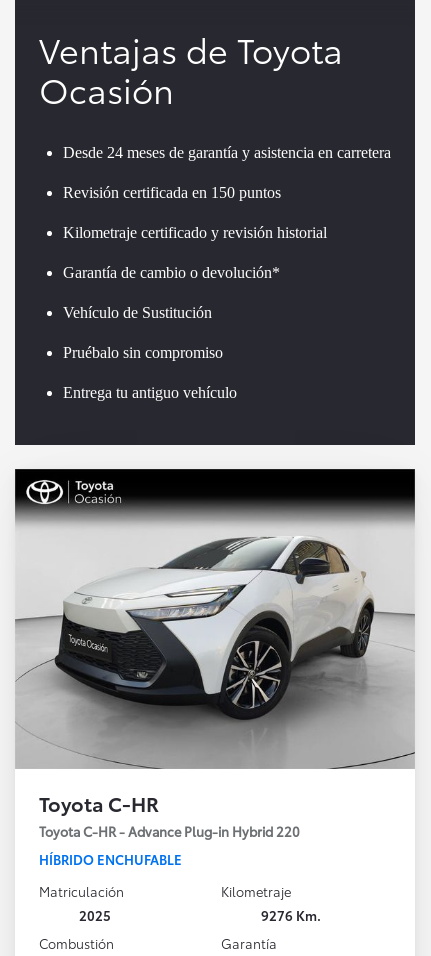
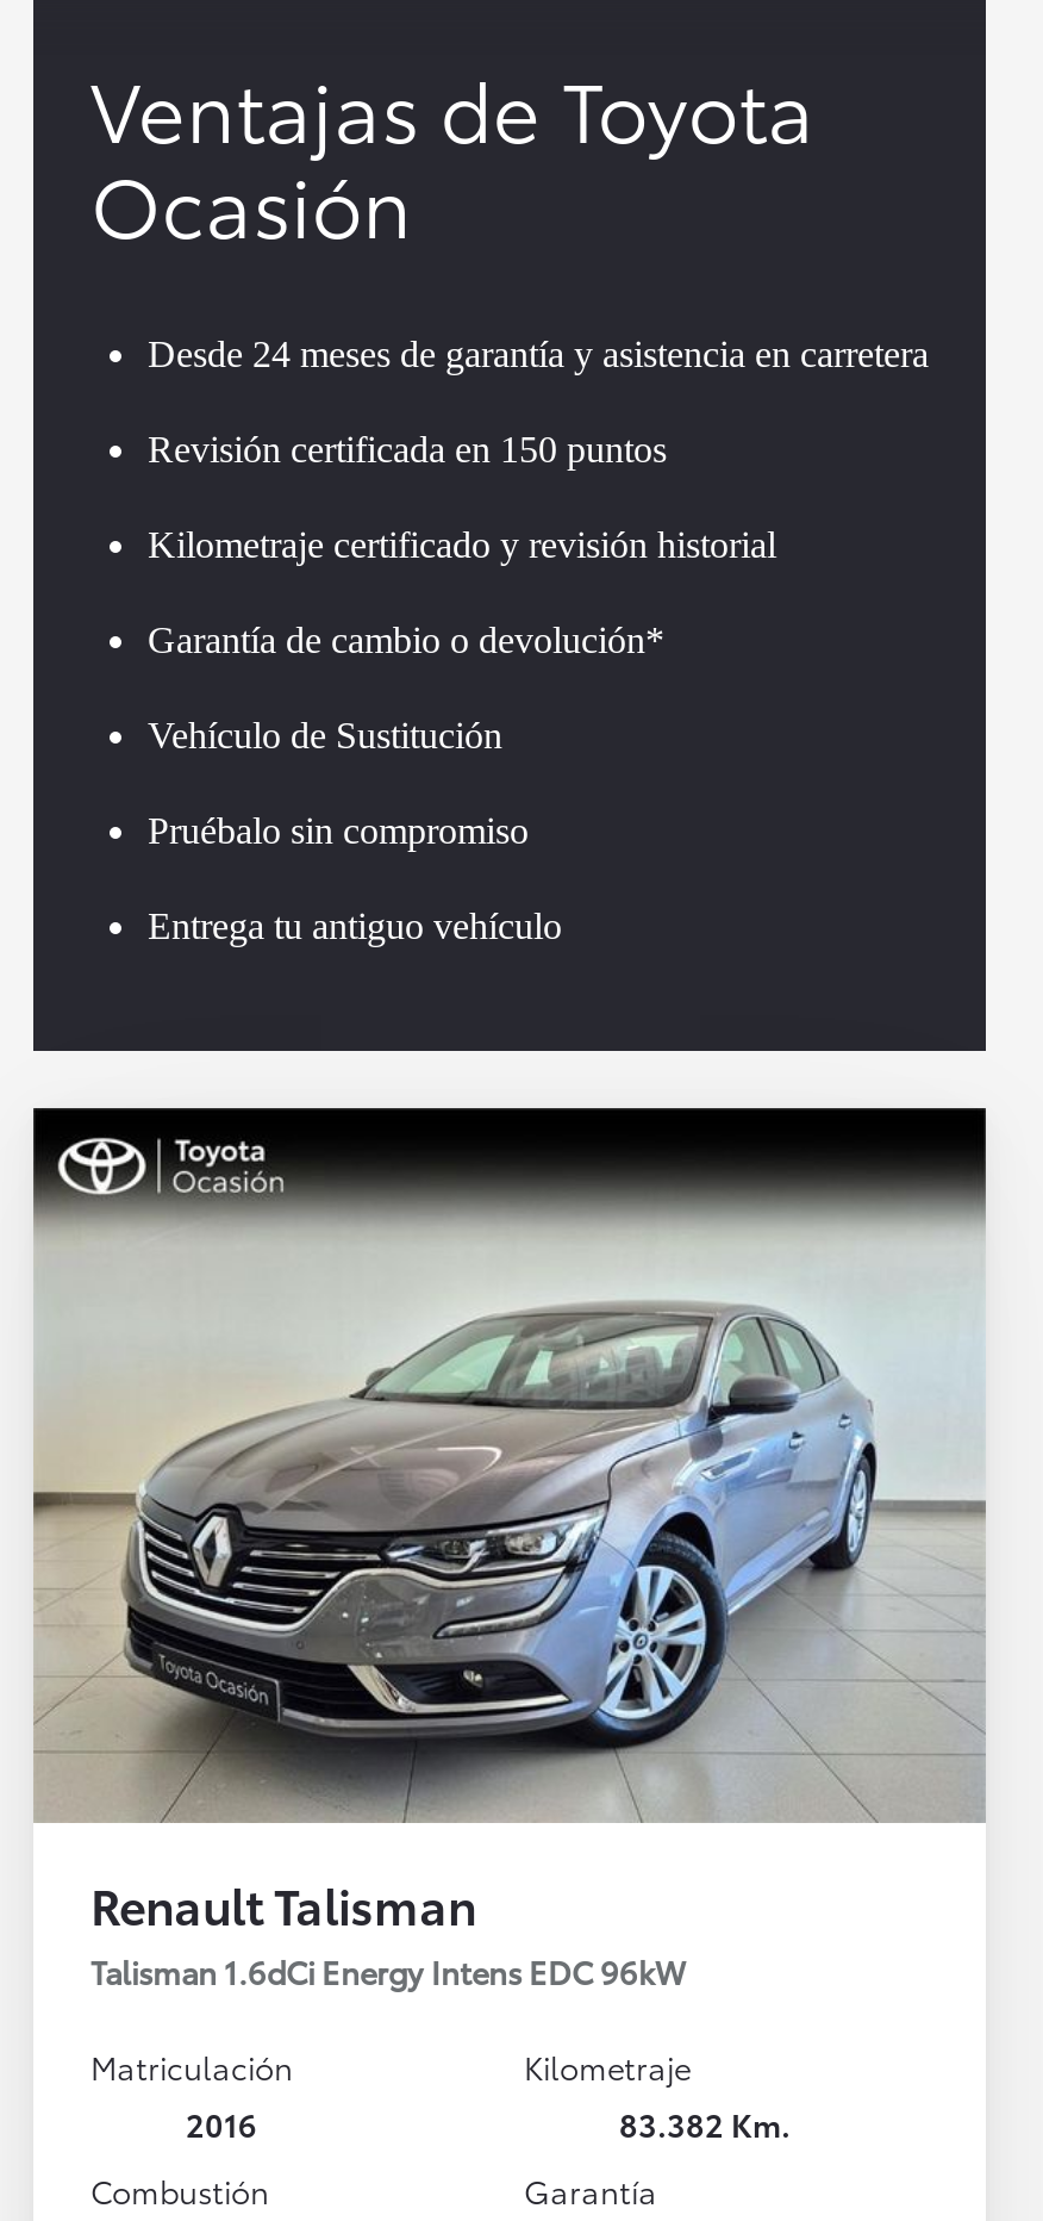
[15,531,415,867] [image] | Toyota C-HR | Toyota C-HR - Advance Plug-in Hybrid 220 | HÍBRIDO ENCHUFABLE -> [33,1258,986,1991] [image] | Renault Talisman | Talisman 1.6dCi Energy Intens EDC 96kW
[79,905,111,923] 2025 -> [186,2101,257,2144] 2016
[261,905,321,923] 9276 Km. -> [619,2101,791,2144] 83.382 Km.

